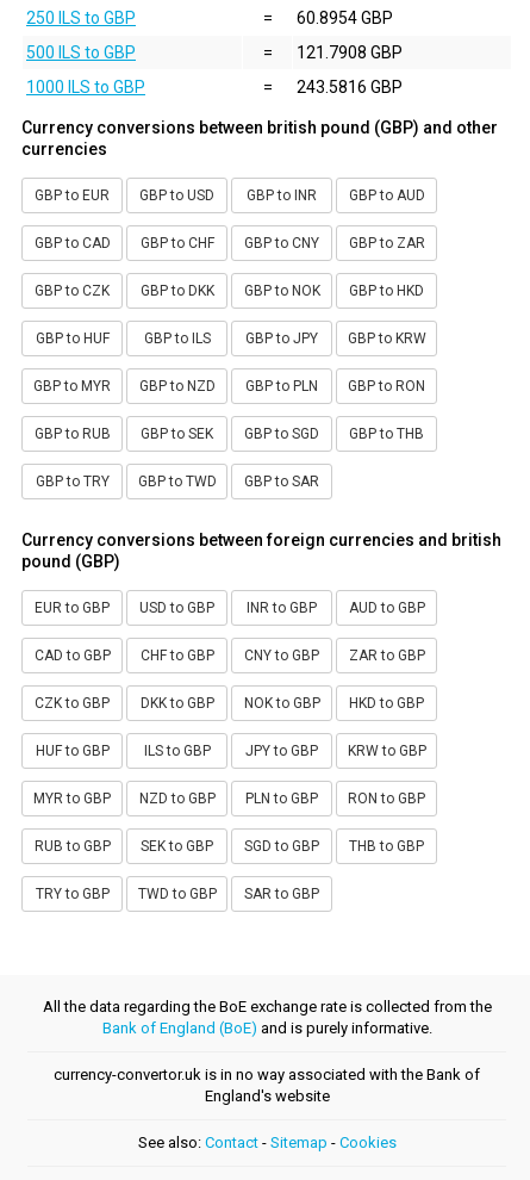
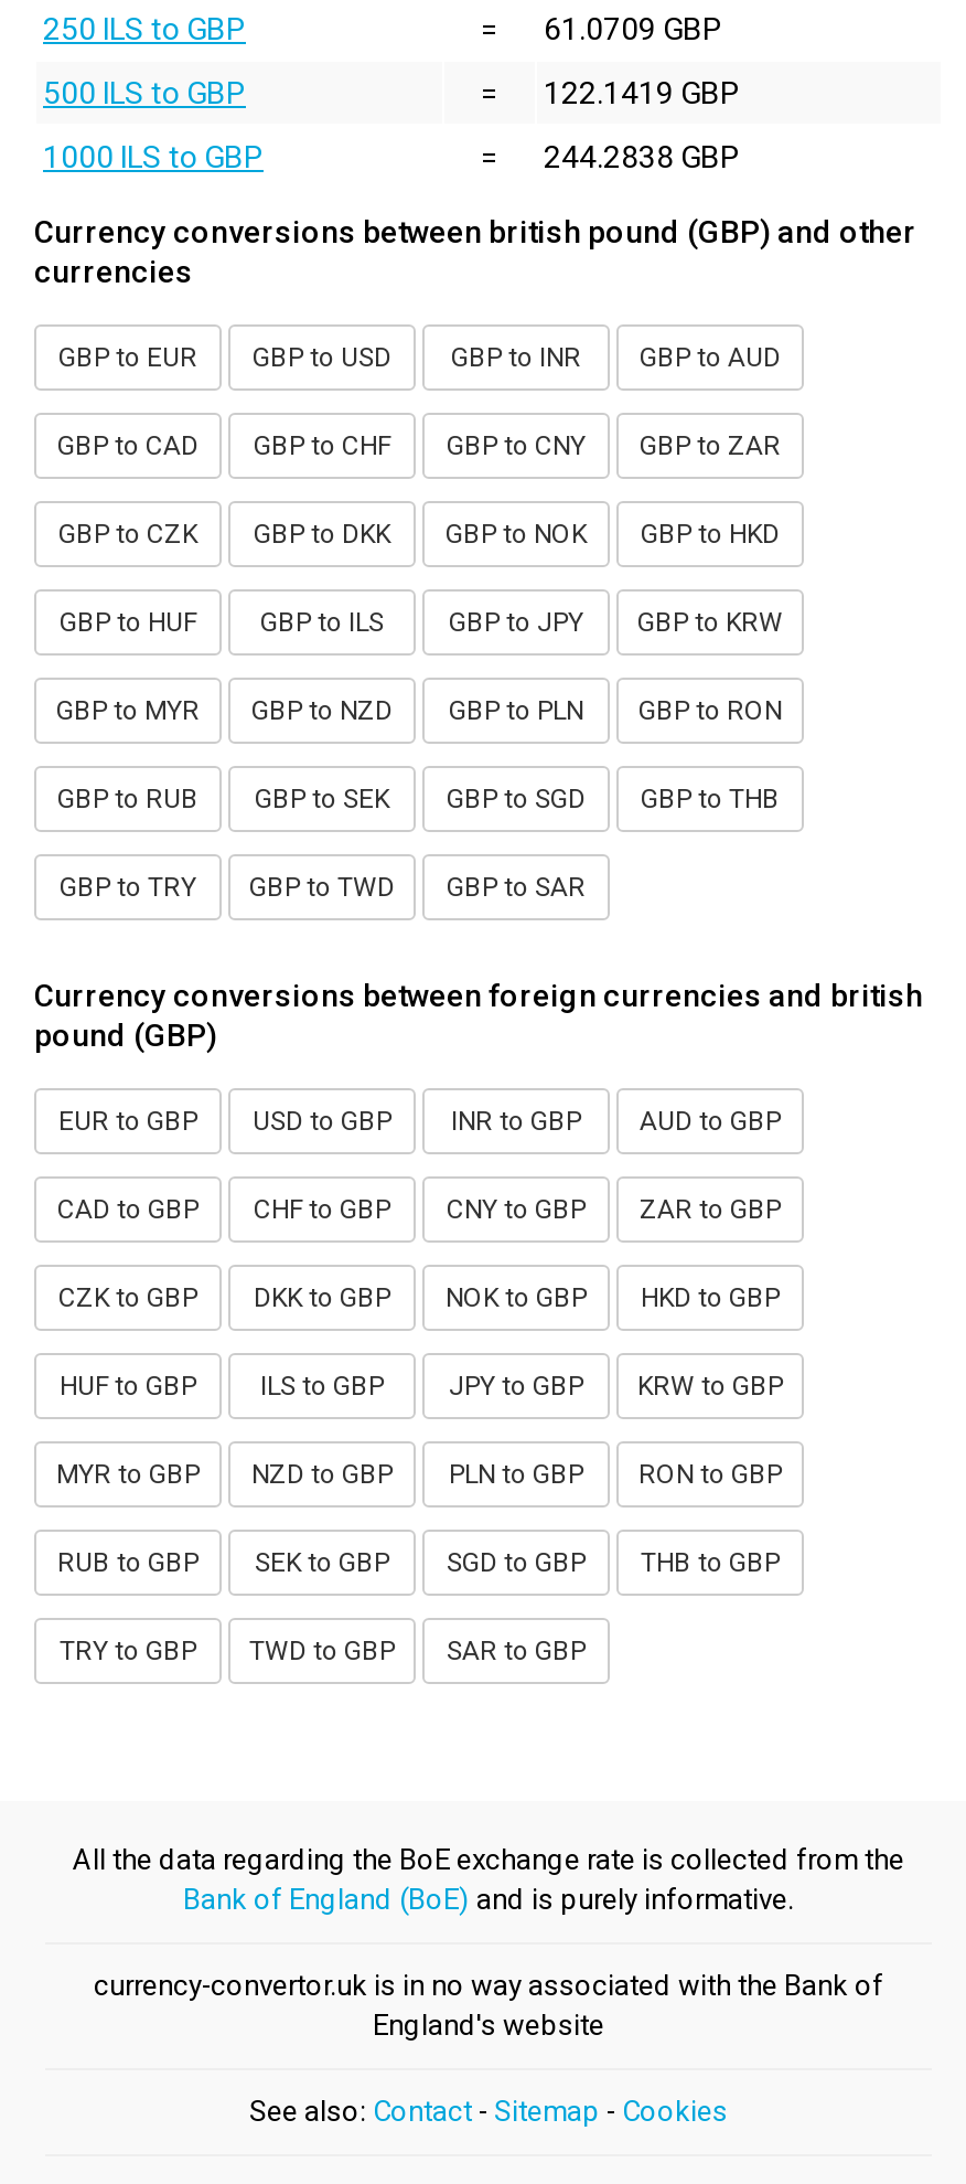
[297,8,393,27] 60.8954 GBP -> [544,11,722,46] 61.0709 GBP
[297,43,403,62] 121.7908 GBP -> [544,75,740,110] 122.1419 GBP
[297,77,403,96] 243.5816 GBP -> [544,139,740,174] 244.2838 GBP

